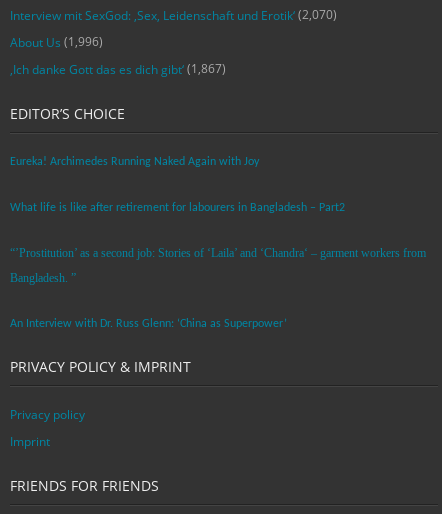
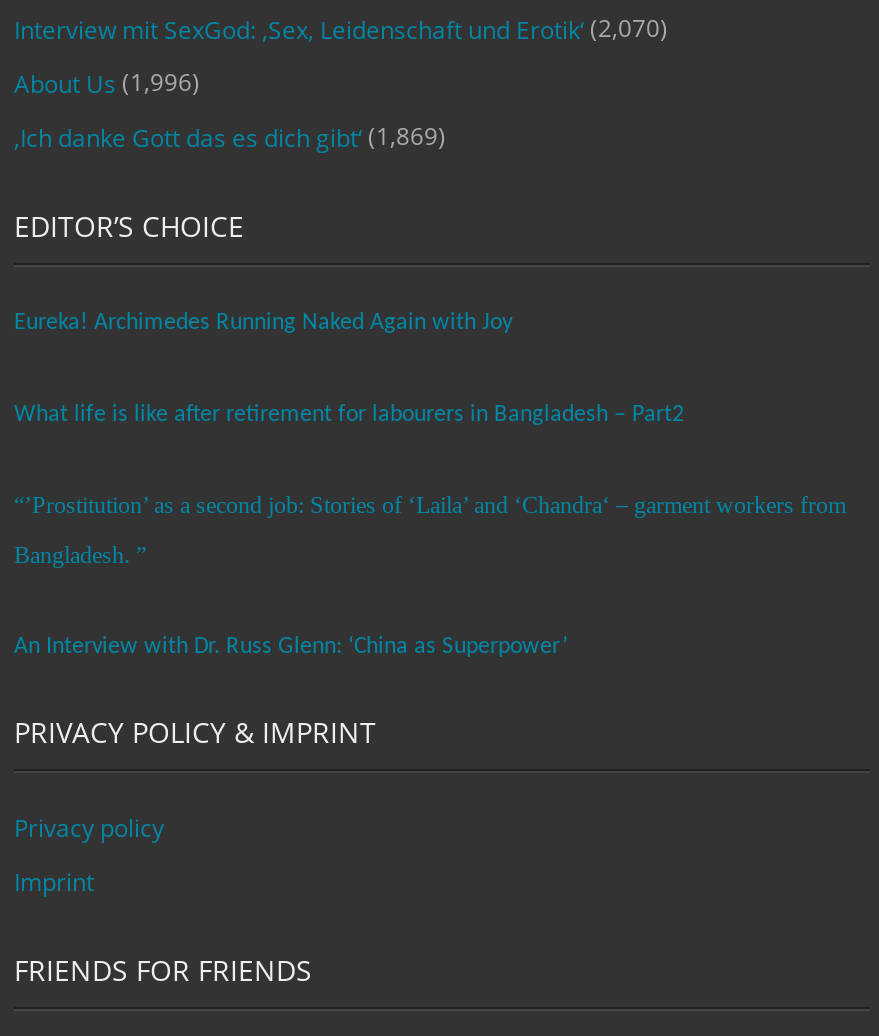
[10,60,226,78] ‚Ich danke Gott das es dich gibt‘ (1,867) -> [14,119,446,155] ‚Ich danke Gott das es dich gibt‘ (1,869)

